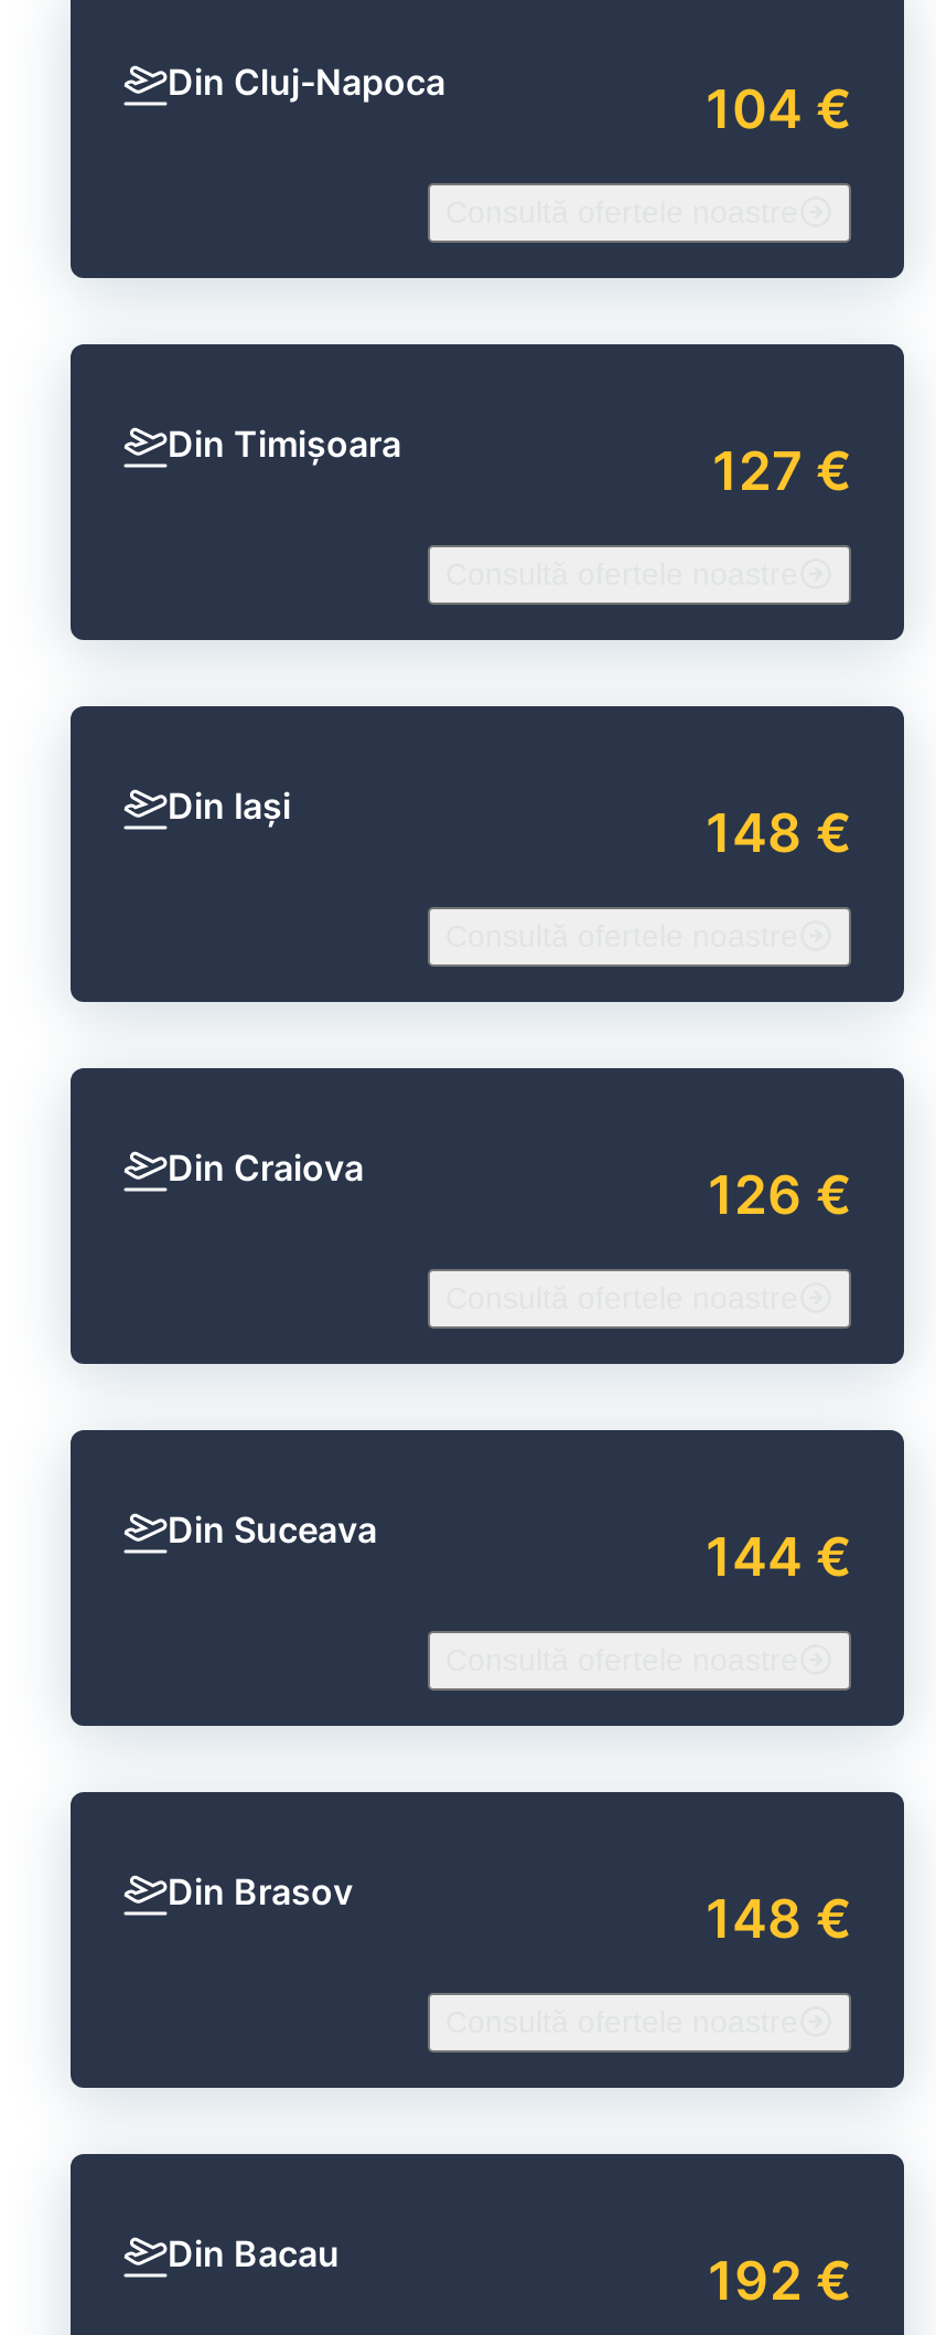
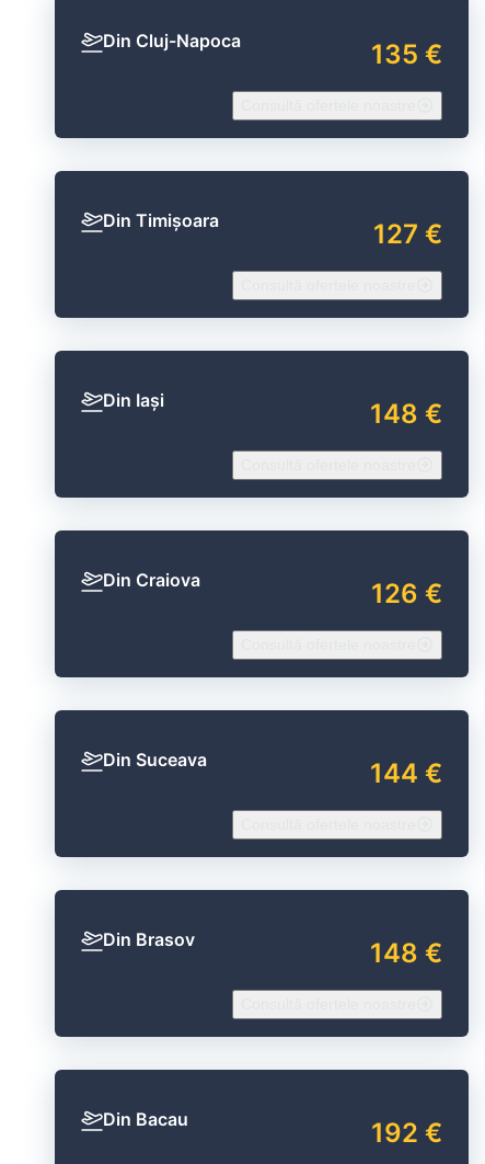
[706,76,851,140] 104 € -> [371,38,442,70] 135 €

